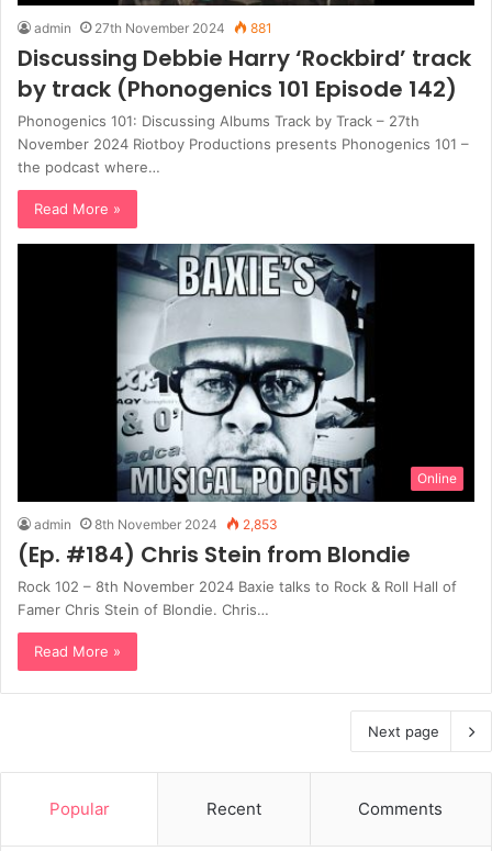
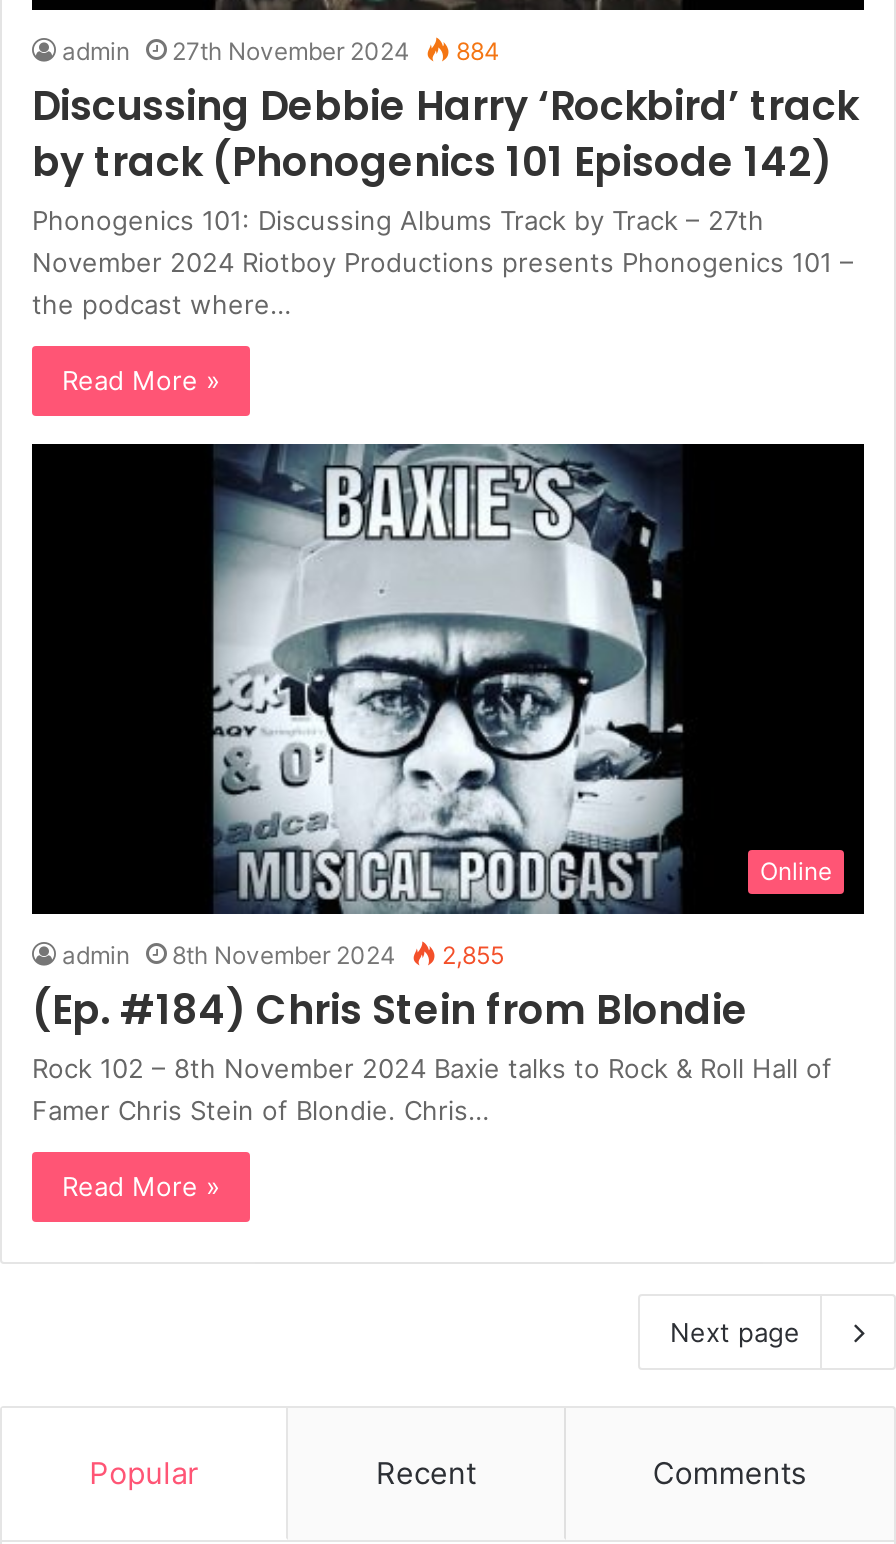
[34,20,272,36] admin 27th November 2024 881 -> [62,36,500,66] admin 27th November 2024 884
[34,516,278,532] admin 8th November 2024 2,853 -> [62,939,504,969] admin 8th November 2024 2,855

